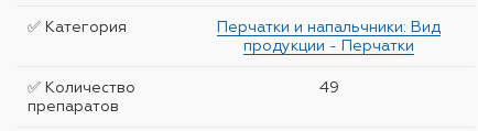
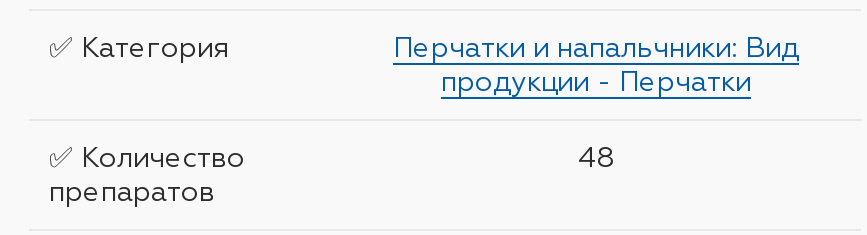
[319,78,339,95] 49 -> [578,140,614,172] 48

